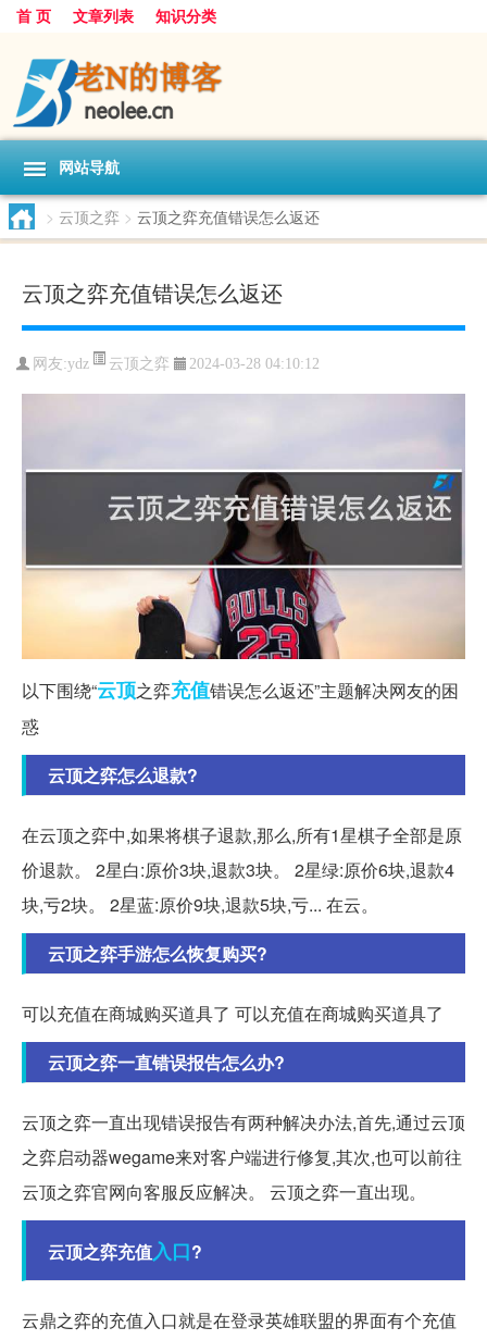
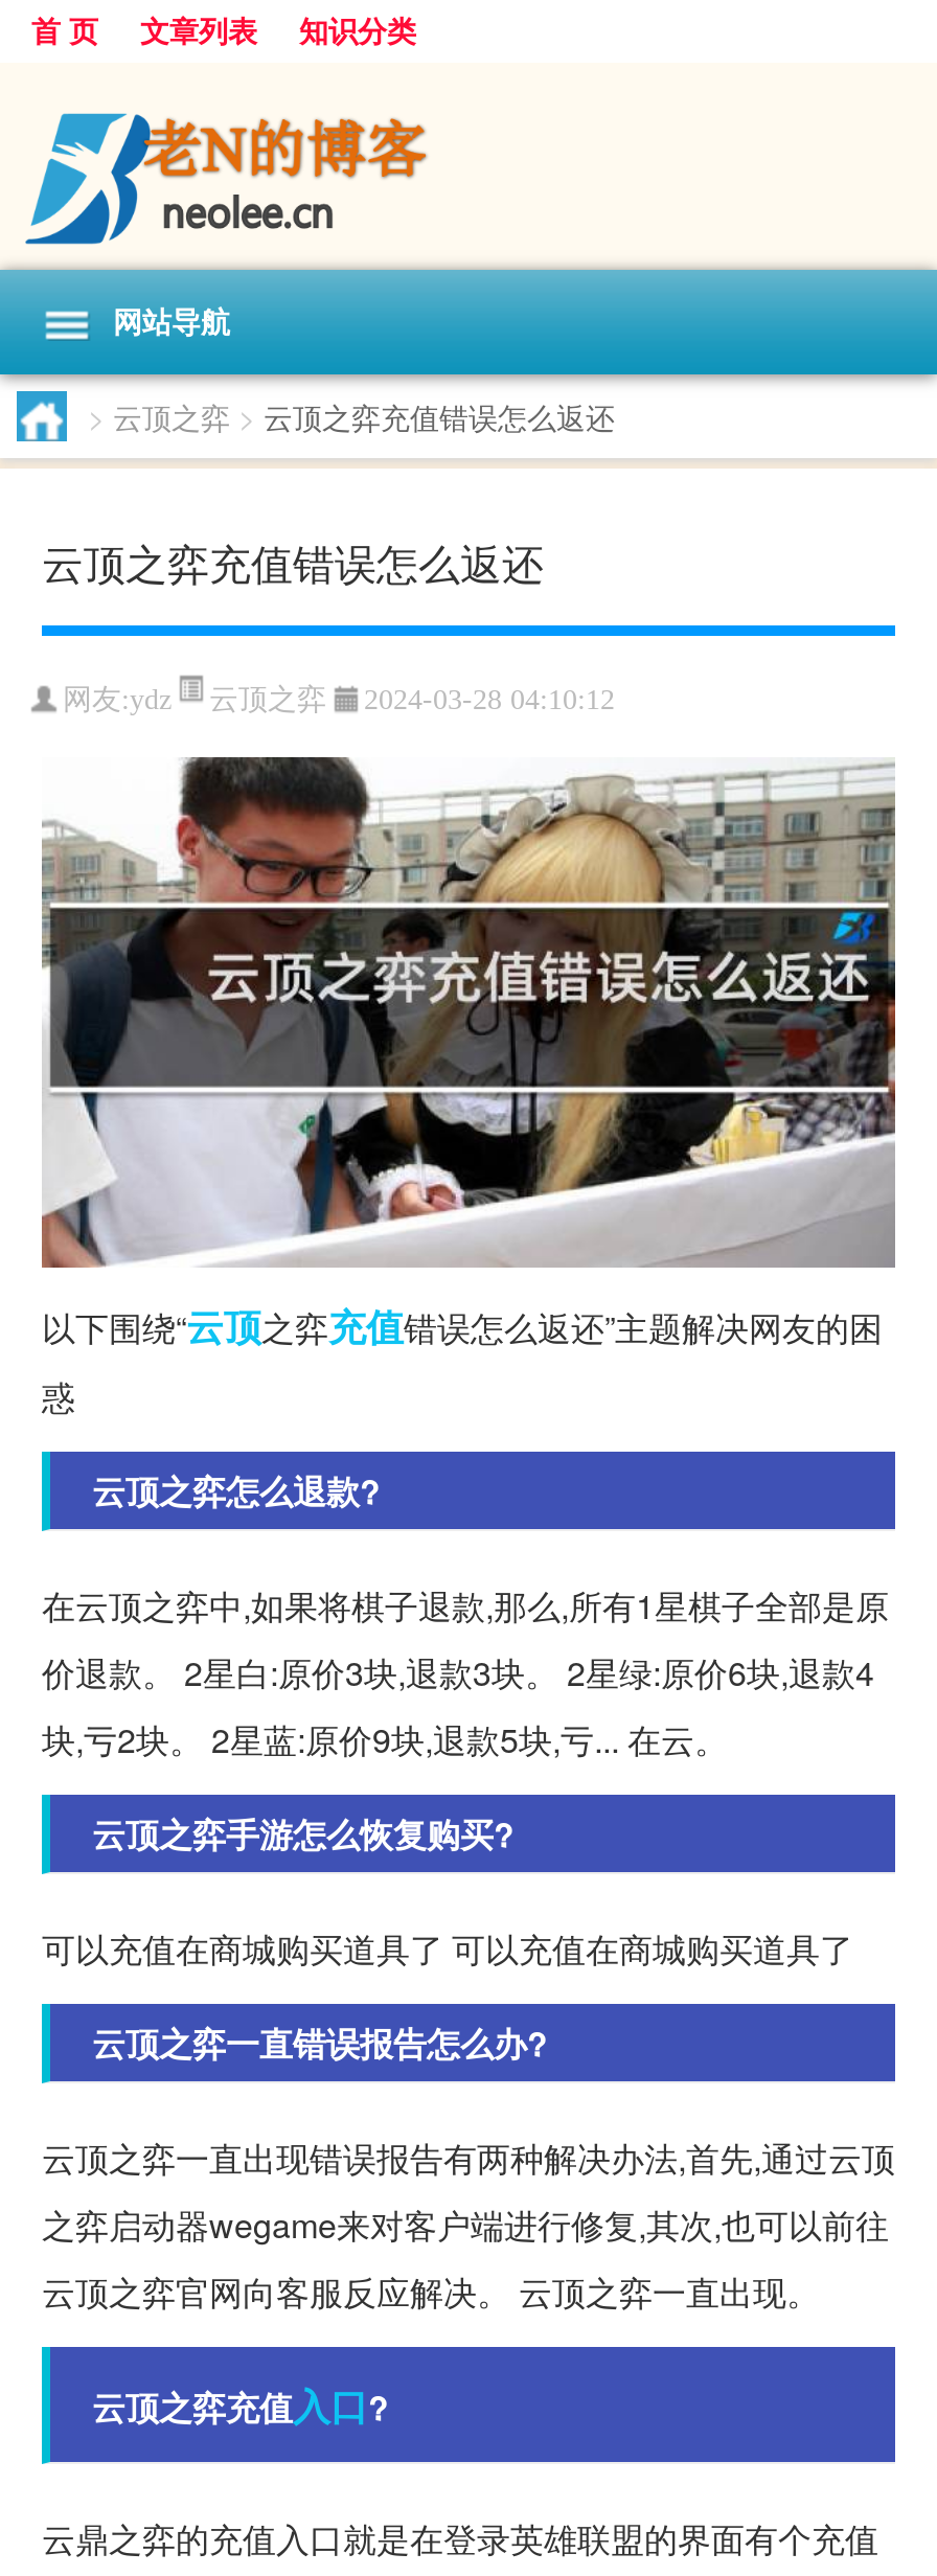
[22,394,465,660] [image] -> [42,755,897,1270] [image]

